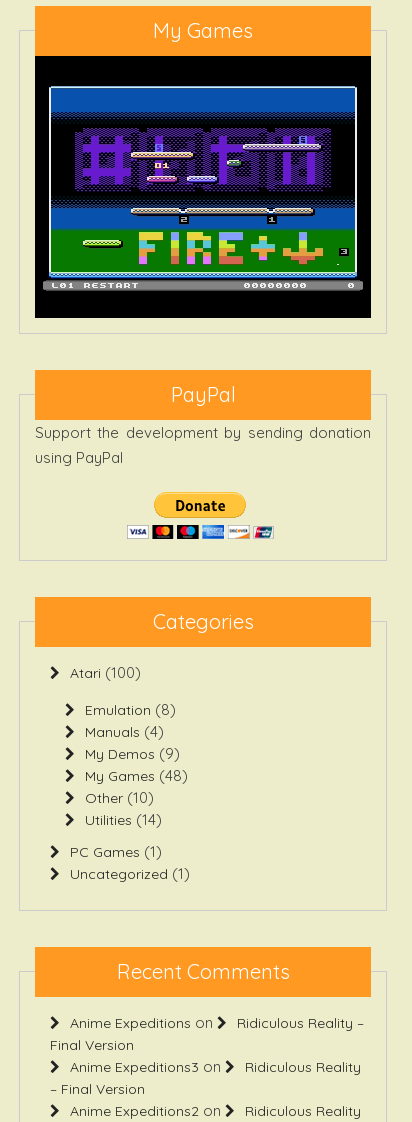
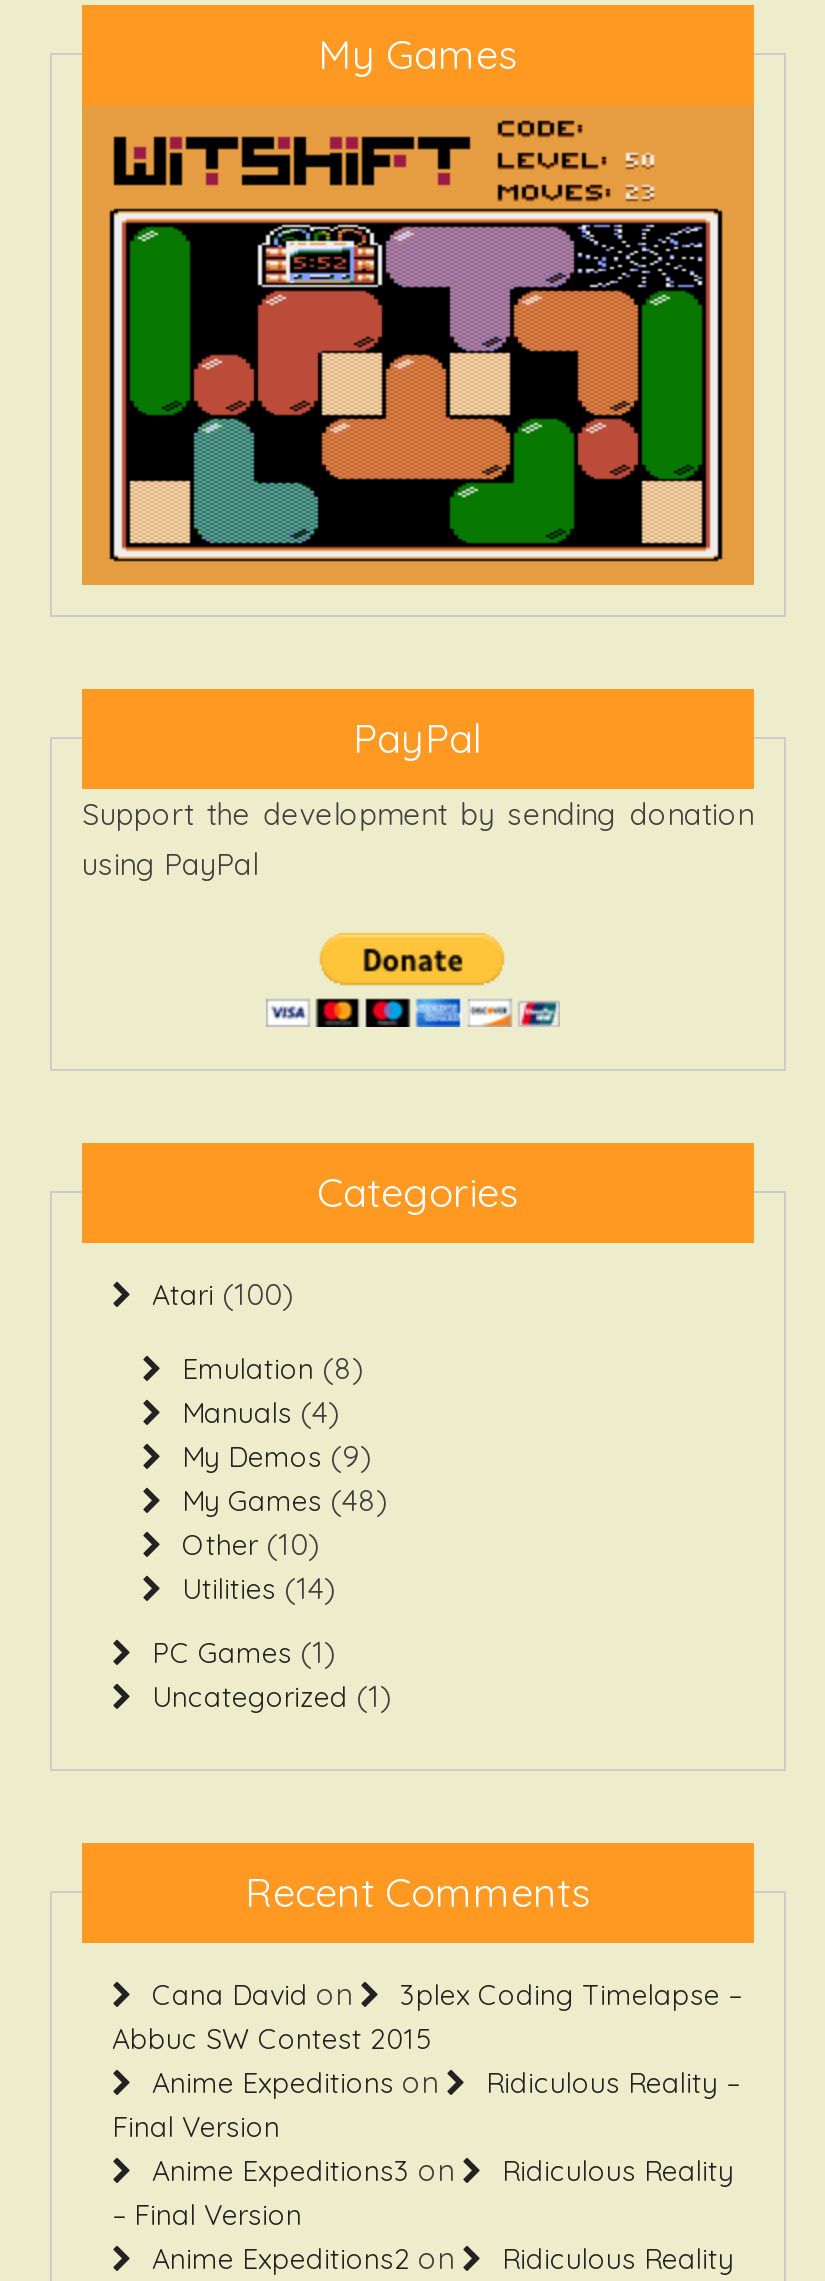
[34,55,372,319] [image] -> [82,105,754,585] [image]
moved [35,382,371,984] -> [82,712,754,1917]: PayPal | Support the development by sending donation | using PayPal | ... | Uncategorized (1) | Recent Comments
none -> [112,1975,742,2057] Cana David on | 3plex Coding Timelapse – | Abbuc SW Contest 2015

